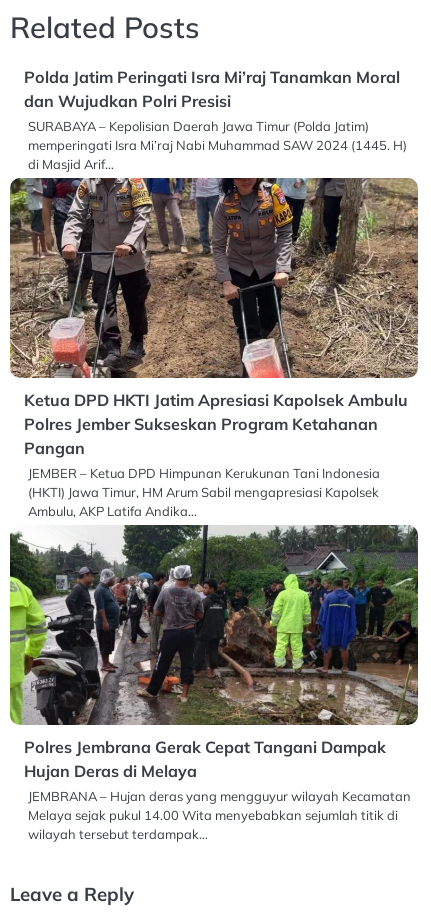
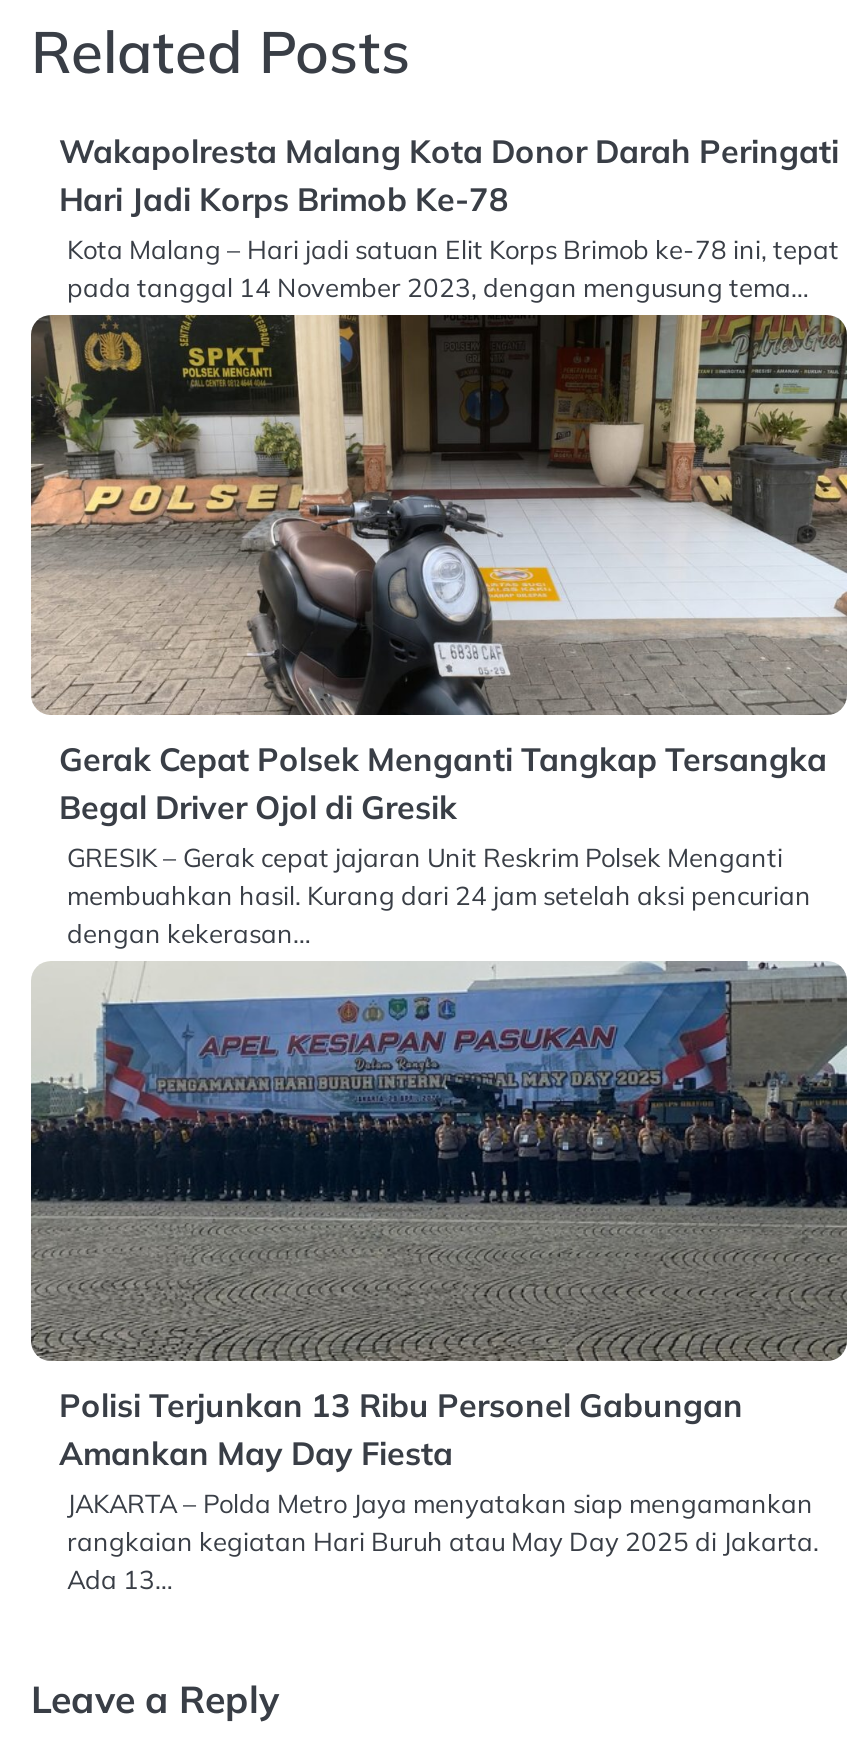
[24,67,407,172] Polda Jatim Peringati Isra Mi’raj Tanamkan Moral | dan Wujudkan Polri Presisi | SURABAYA – Kepolisian Daerah Jawa Timur (Polda Jatim) | memperingati Isra Mi’raj Nabi Muhammad SAW 2024 (1445. H) | di Masjid Arif… -> [59,132,839,304] Wakapolresta Malang Kota Donor Darah Peringati | Hari Jadi Korps Brimob Ke-78 | Kota Malang – Hari jadi satuan Elit Korps Brimob ke-78 ini, tepat | pada tanggal 14 November 2023, dengan mengusung tema…
[9,179,418,519] [image] | Ketua DPD HKTI Jatim Apresiasi Kapolsek Ambulu | Polres Jember Sukseskan Program Ketahanan | Pangan | JEMBER – Ketua DPD Himpunan Kerukunan Tani Indonesia | (HKTI) Jawa Timur, HM Arum Sabil mengapresiasi Kapolsek | Ambulu, AKP Latifa Andika… -> [31,317,847,950] [image] | Gerak Cepat Polsek Menganti Tangkap Tersangka | Begal Driver Ojol di Gresik | GRESIK – Gerak cepat jajaran Unit Reskrim Polsek Menganti | membuahkan hasil. Kurang dari 24 jam setelah aksi pencurian | dengan kekerasan…
[9,524,418,842] [image] | Polres Jembrana Gerak Cepat Tangani Dampak | Hujan Deras di Melaya | JEMBRANA – Hujan deras yang mengguyur wilayah Kecamatan | Melaya sejak pukul 14.00 Wita menyebabkan sejumlah titik di | wilayah tersebut terdampak… -> [29,963,847,1596] [image] | Polisi Terjunkan 13 Ribu Personel Gabungan | Amankan May Day Fiesta | JAKARTA – Polda Metro Jaya menyatakan siap mengamankan | rangkaian kegiatan Hari Buruh atau May Day 2025 di Jakarta. | Ada 13…

